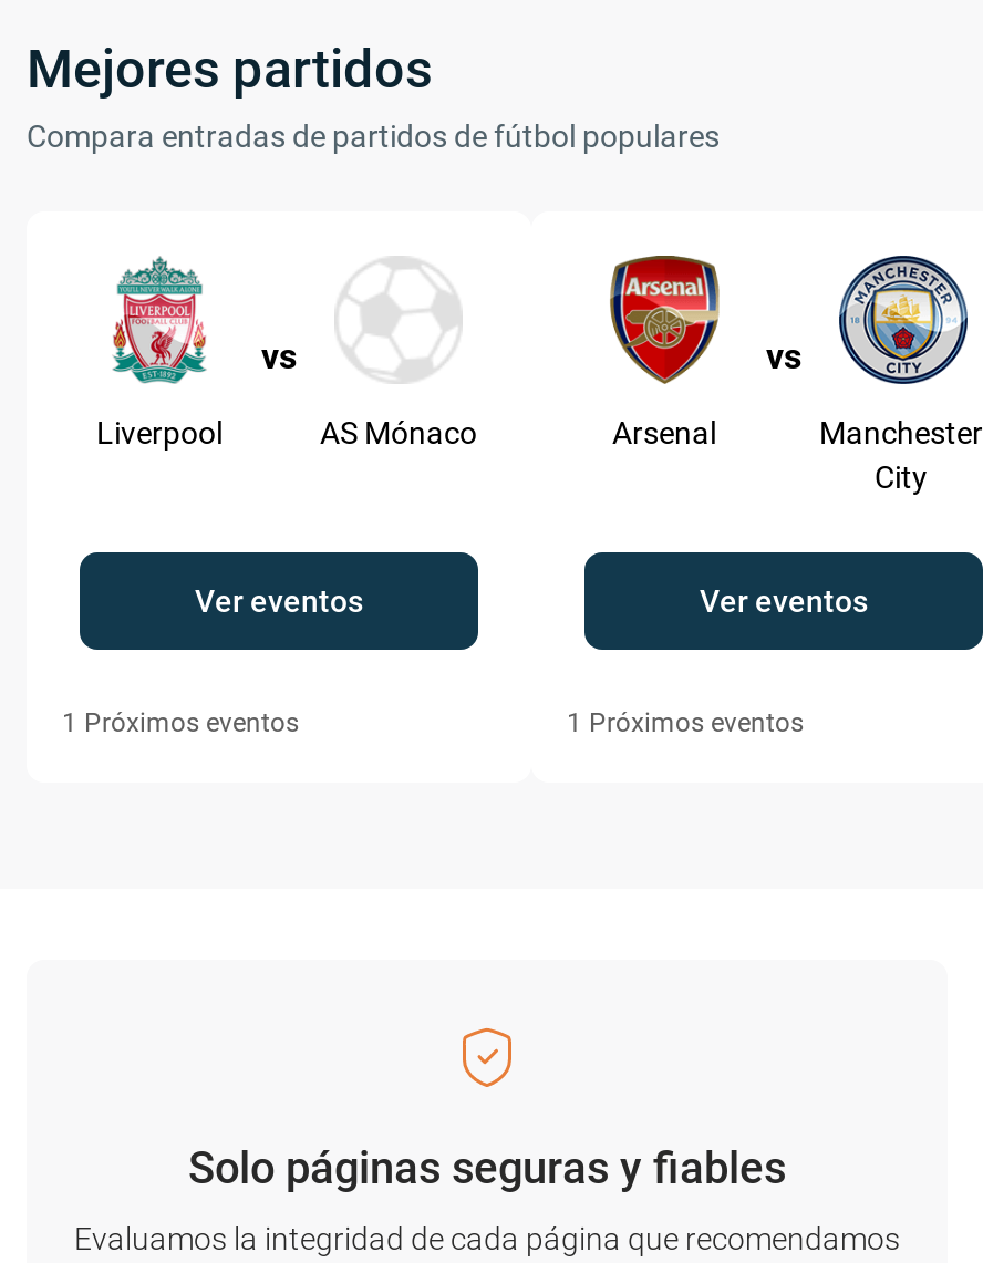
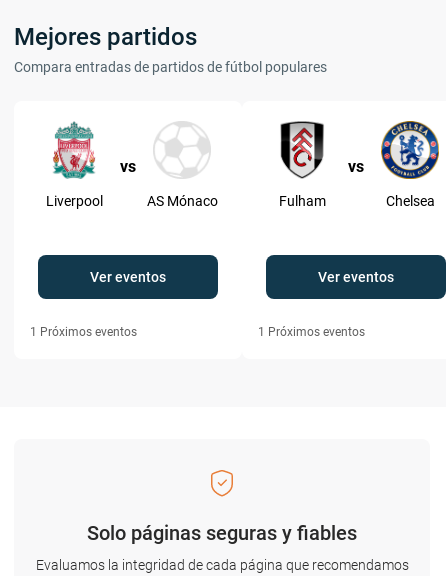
[607,253,722,384] [image] -> [277,121,327,178] [image]
[612,253,983,495] [image] | Arsenal | Manchester | City -> [278,120,440,209] [image] | Fulham | Chelsea

